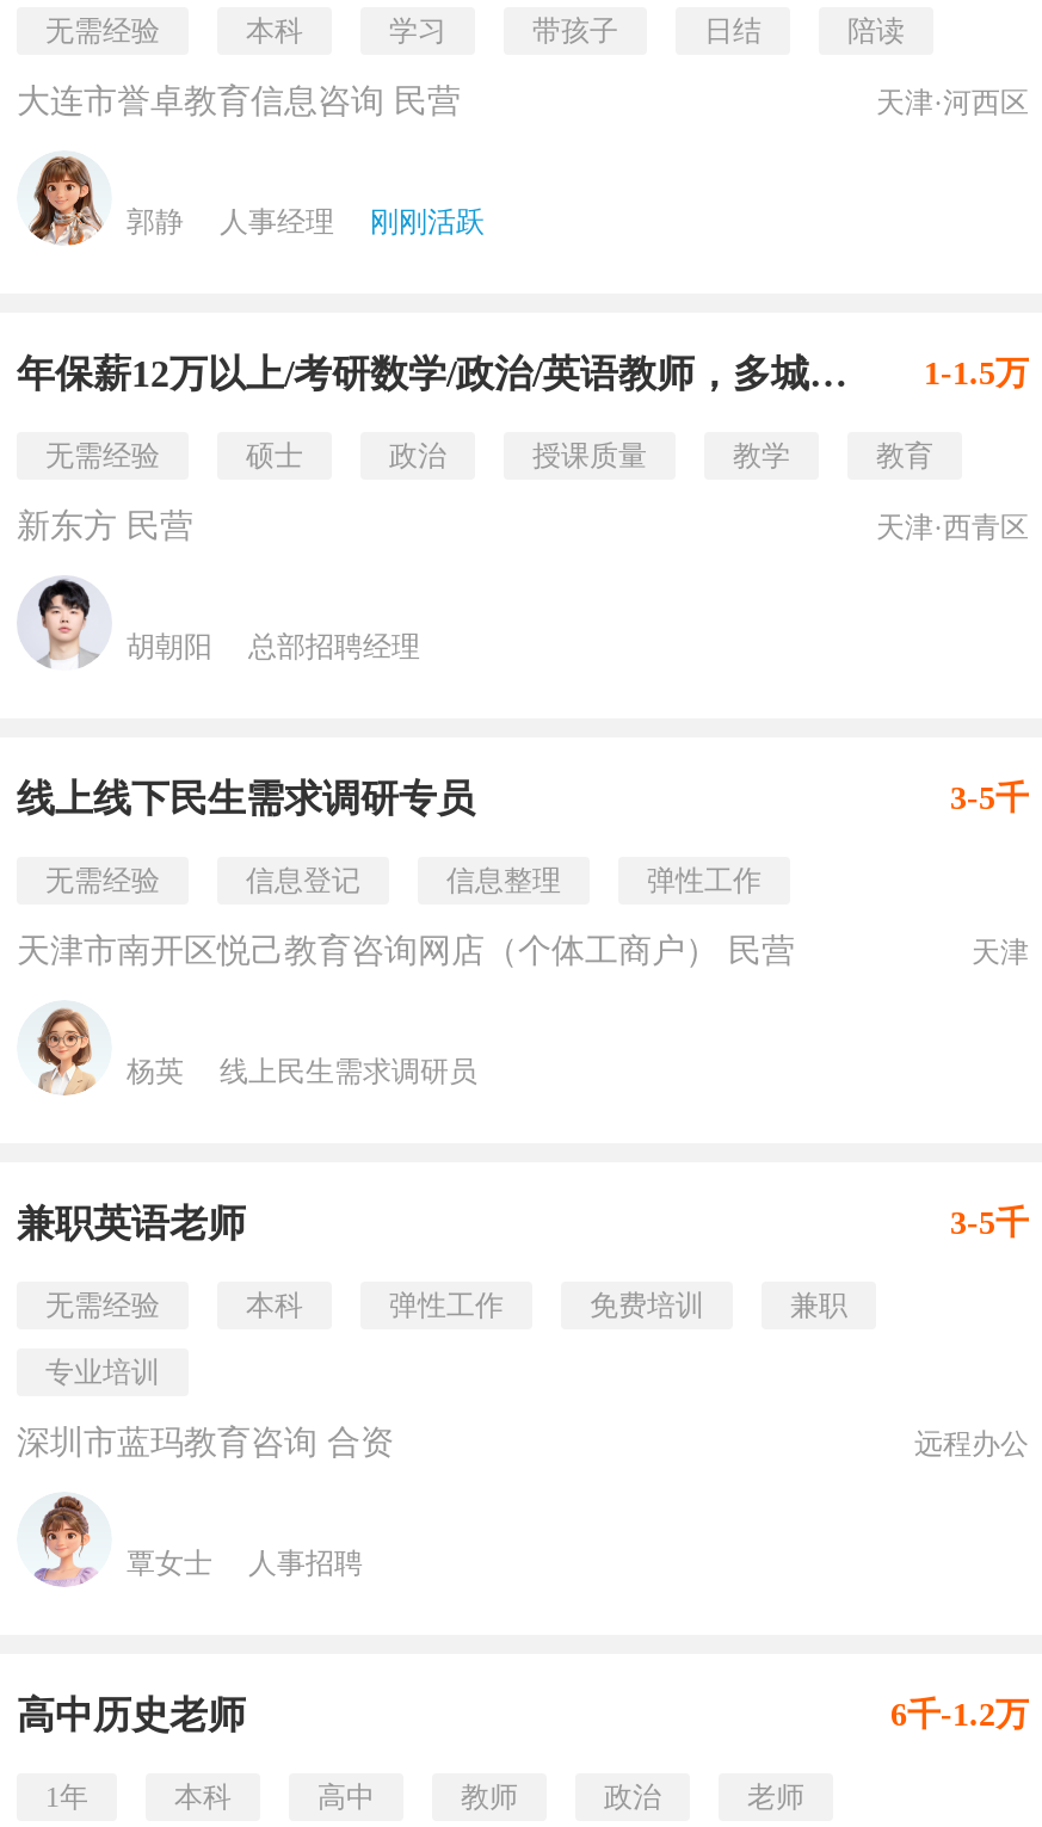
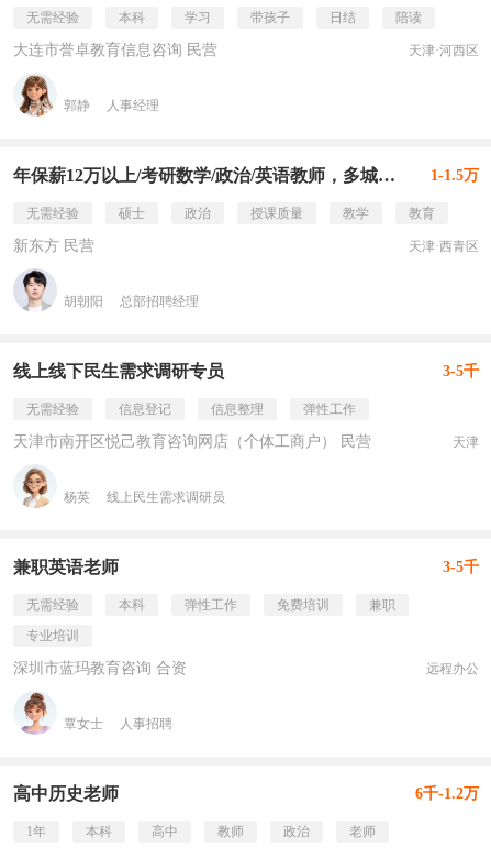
[370,205,485,239] 刚刚活跃 -> none

